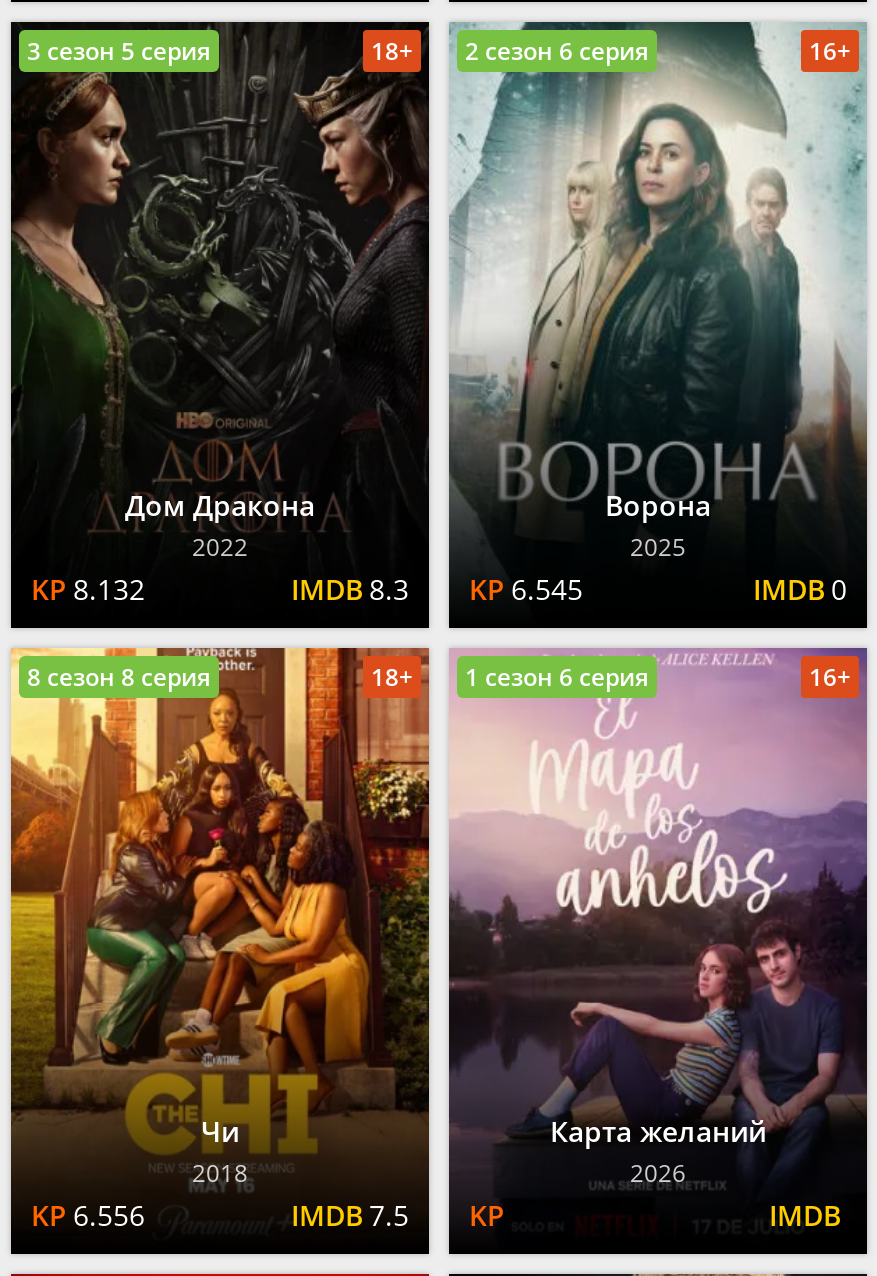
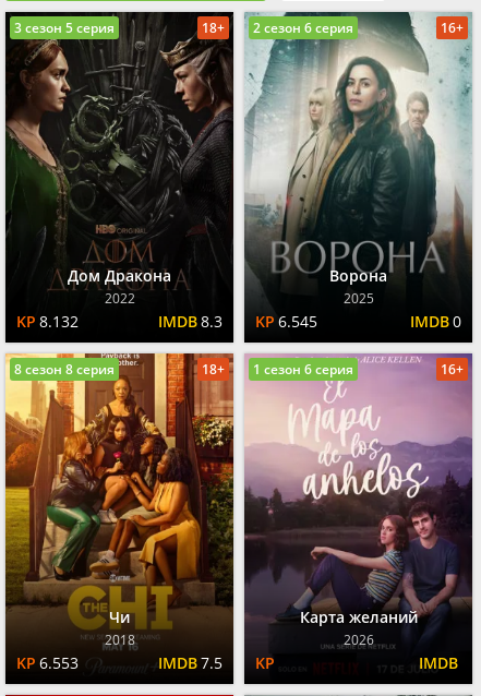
[73,1196,145,1234] 6.556 -> [39,652,79,673] 6.553

